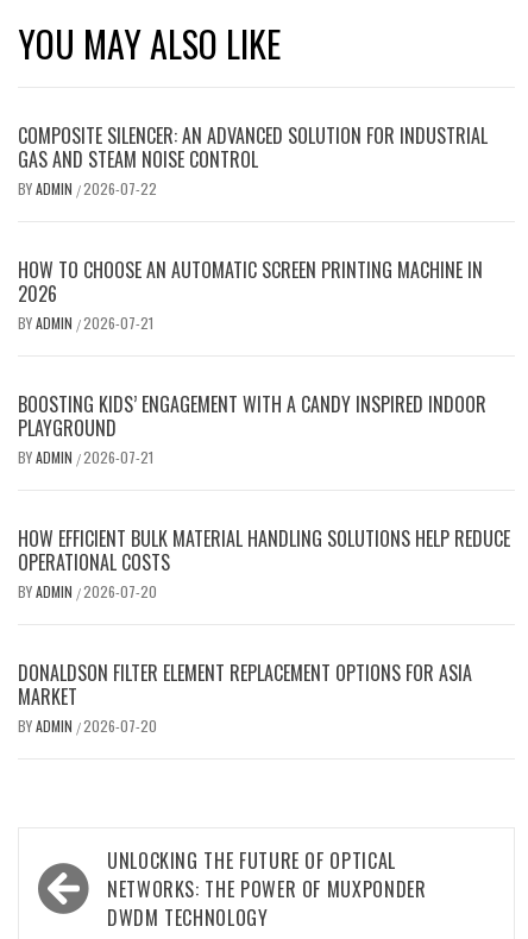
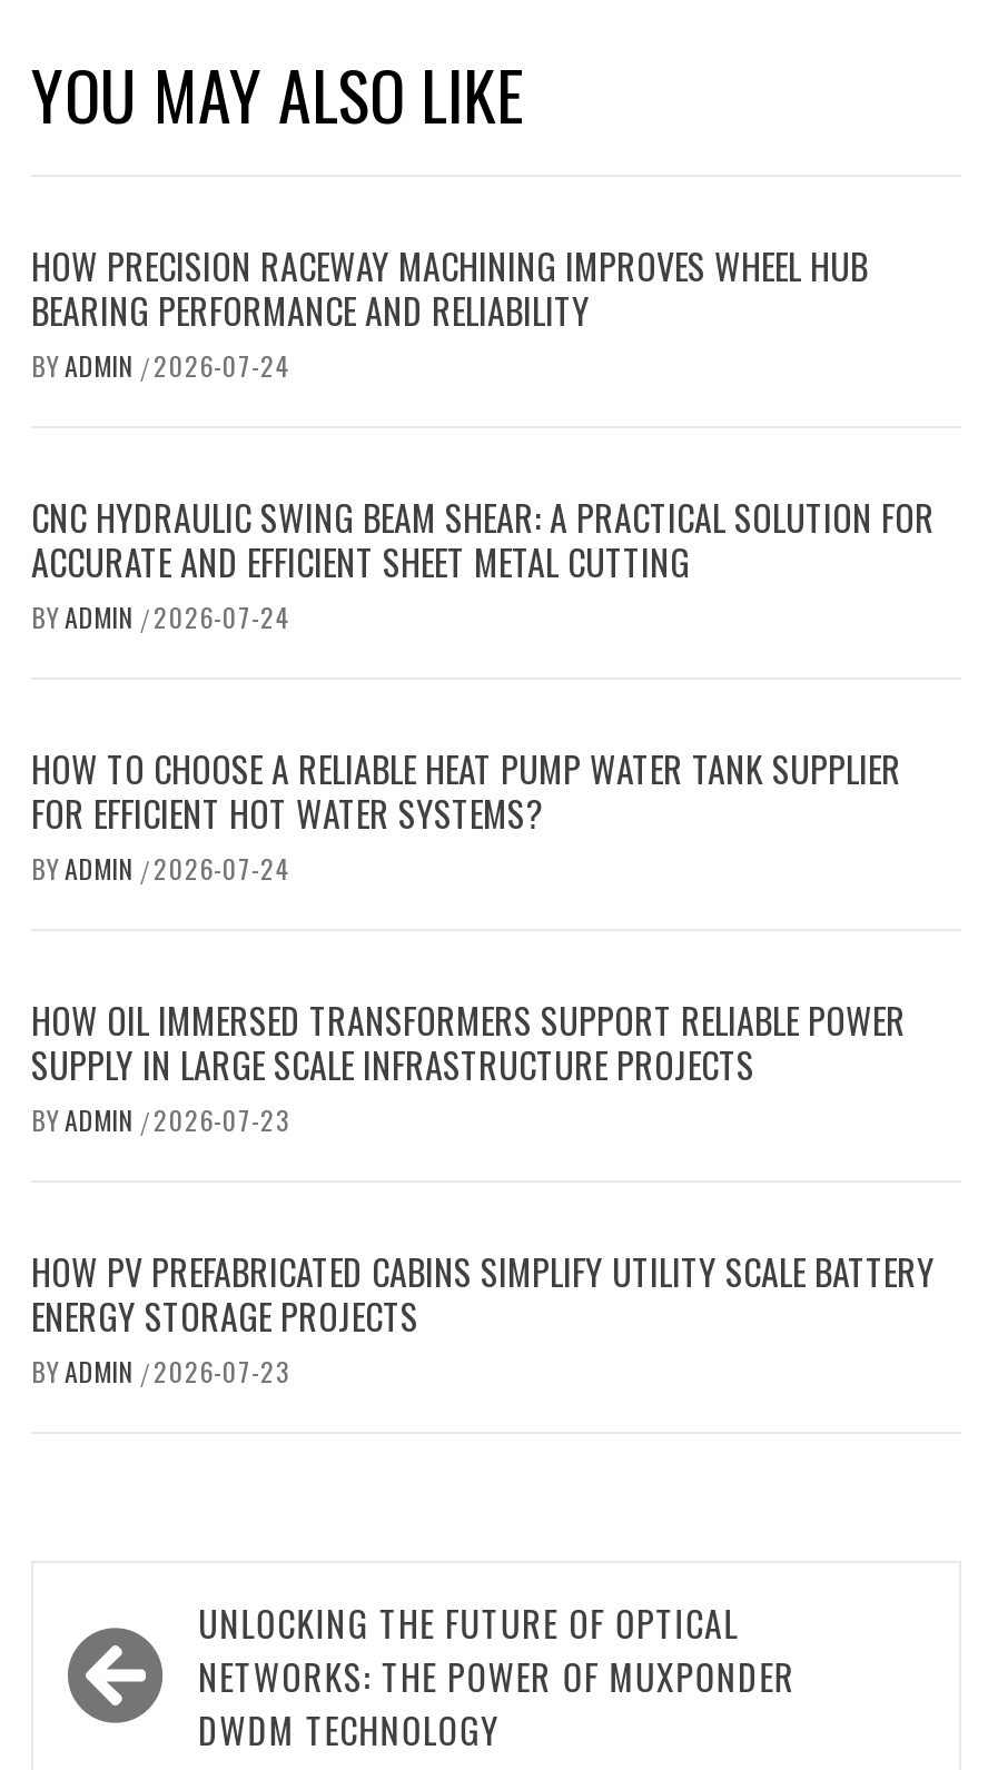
[18,121,488,198] COMPOSITE SILENCER: AN ADVANCED SOLUTION FOR INDUSTRIAL | GAS AND STEAM NOISE CONTROL | BY ADMIN / 2026-07-22 -> [31,239,868,383] HOW PRECISION RACEWAY MACHINING IMPROVES WHEEL HUB | BEARING PERFORMANCE AND RELIABILITY | BY ADMIN / 2026-07-24
[18,255,483,333] HOW TO CHOOSE AN AUTOMATIC SCREEN PRINTING MACHINE IN | 2026 | BY ADMIN / 2026-07-21 -> [31,490,935,635] CNC HYDRAULIC SWING BEAM SHEAR: A PRACTICAL SOLUTION FOR | ACCURATE AND EFFICIENT SHEET METAL CUTTING | BY ADMIN / 2026-07-24
[18,390,486,467] BOOSTING KIDS’ ENGAGEMENT WITH A CANDY INSPIRED INDOOR | PLAYGROUND | BY ADMIN / 2026-07-21 -> [31,742,901,886] HOW TO CHOOSE A RELIABLE HEAT PUMP WATER TANK SUPPLIER | FOR EFFICIENT HOT WATER SYSTEMS? | BY ADMIN / 2026-07-24
[18,524,510,601] HOW EFFICIENT BULK MATERIAL HANDLING SOLUTIONS HELP REDUCE | OPERATIONAL COSTS | BY ADMIN / 2026-07-20 -> [31,993,906,1138] HOW OIL IMMERSED TRANSFORMERS SUPPORT RELIABLE POWER | SUPPLY IN LARGE SCALE INFRASTRUCTURE PROJECTS | BY ADMIN / 2026-07-23
[18,658,472,736] DONALDSON FILTER ELEMENT REPLACEMENT OPTIONS FOR ASIA | MARKET | BY ADMIN / 2026-07-20 -> [31,1244,935,1389] HOW PV PREFABRICATED CABINS SIMPLIFY UTILITY SCALE BATTERY | ENERGY STORAGE PROJECTS | BY ADMIN / 2026-07-23

